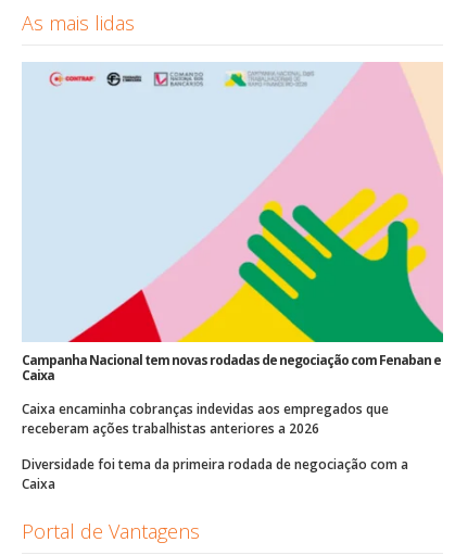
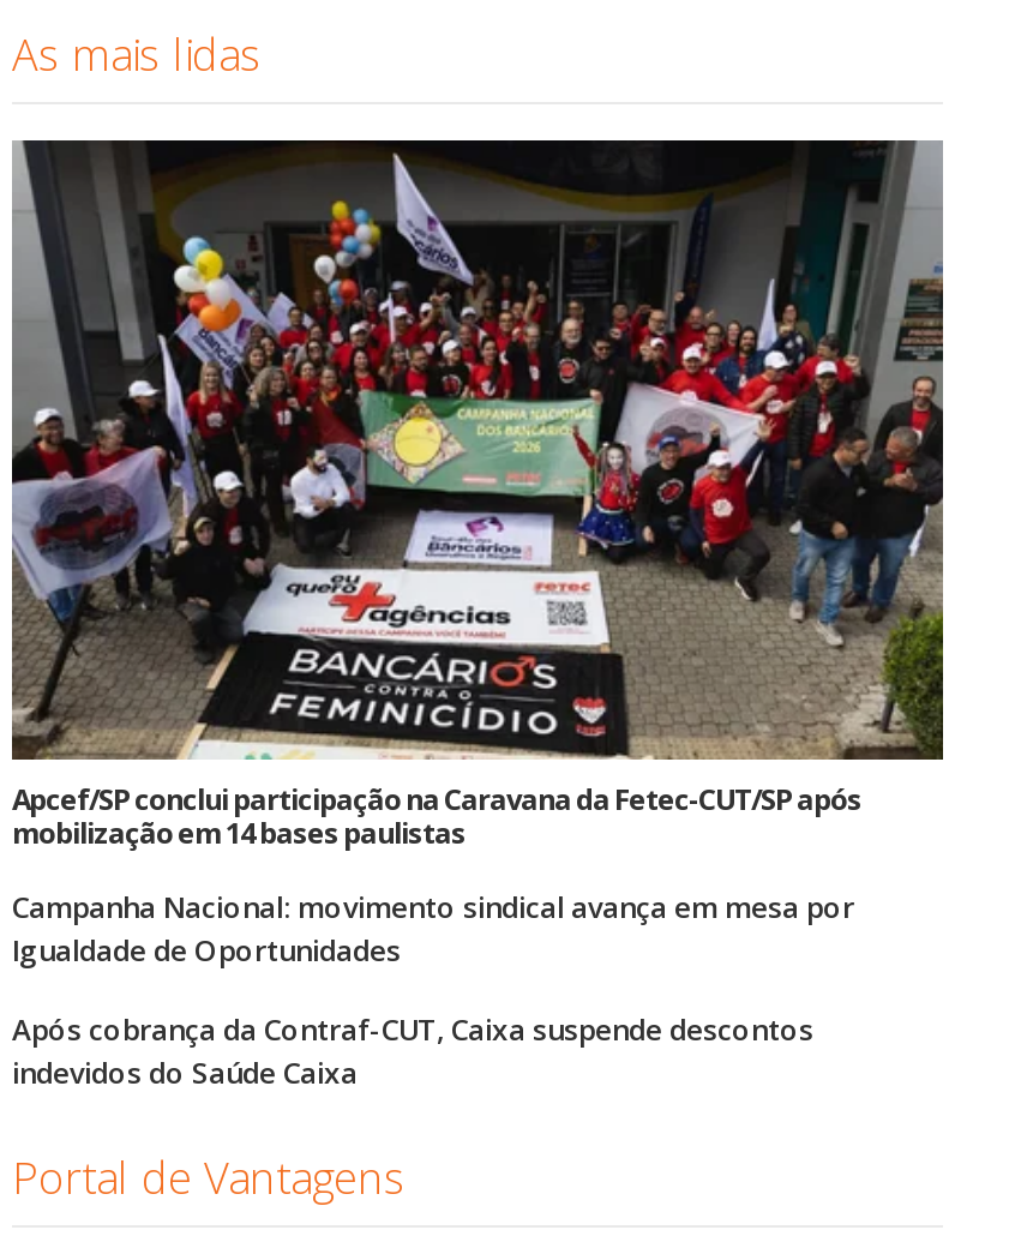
[22,62,444,385] [image] | Campanha Nacional tem novas rodadas de negociação com Fenaban e | Caixa -> [10,137,945,853] [image] | Apcef/SP conclui participação na Caravana da Fetec-CUT/SP após | mobilização em 14 bases paulistas
[22,400,389,438] Caixa encaminha cobranças indevidas aos empregados que | receberam ações trabalhistas anteriores a 2026 -> [12,887,854,971] Campanha Nacional: movimento sindical avança em mesa por | Igualdade de Oportunidades
[22,456,408,494] Diversidade foi tema da primeira rodada de negociação com a | Caixa -> [12,1009,813,1093] Após cobrança da Contraf-CUT, Caixa suspende descontos | indevidos do Saúde Caixa

